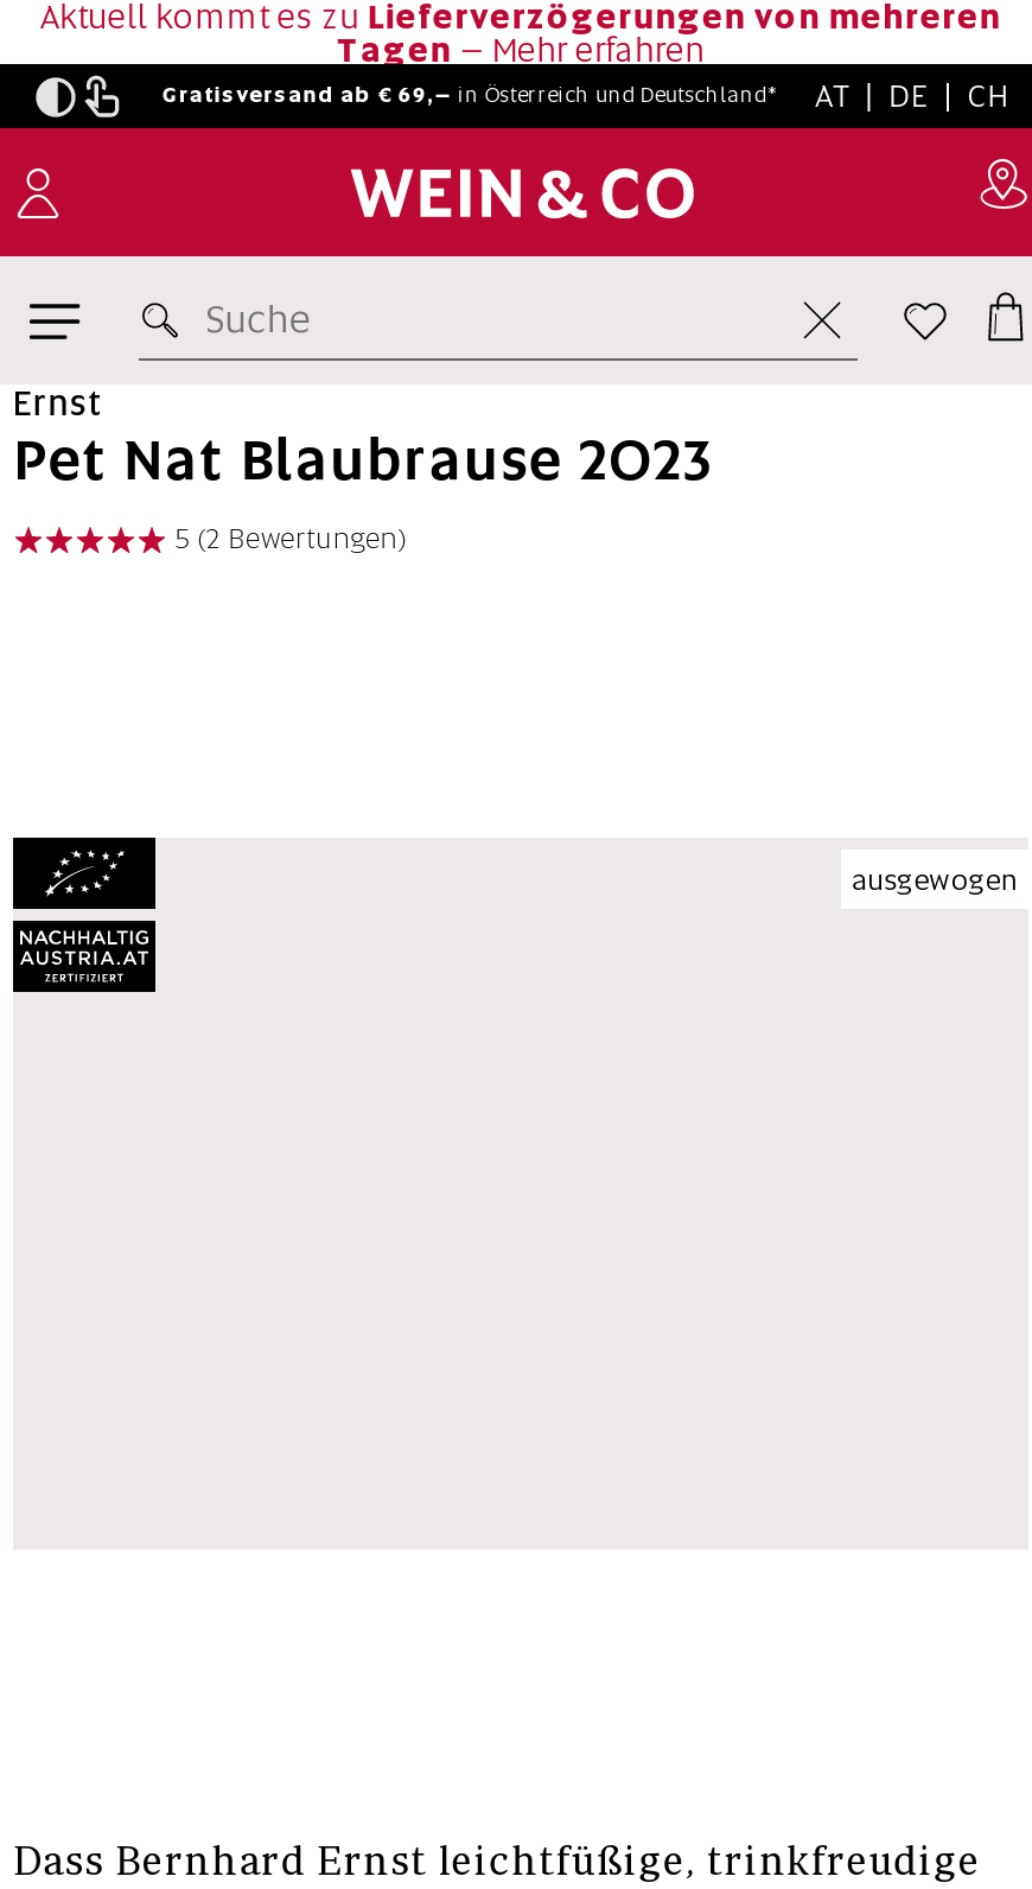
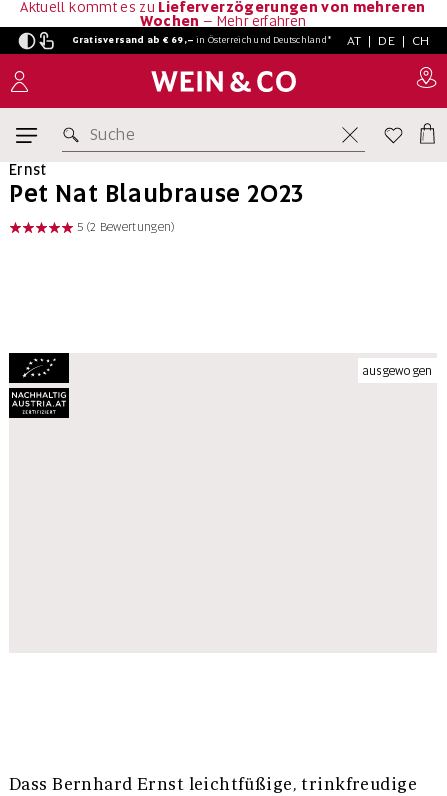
[336,27,705,70] Tagen– Mehr erfahren -> [140,11,306,29] Wochen– Mehr erfahren

